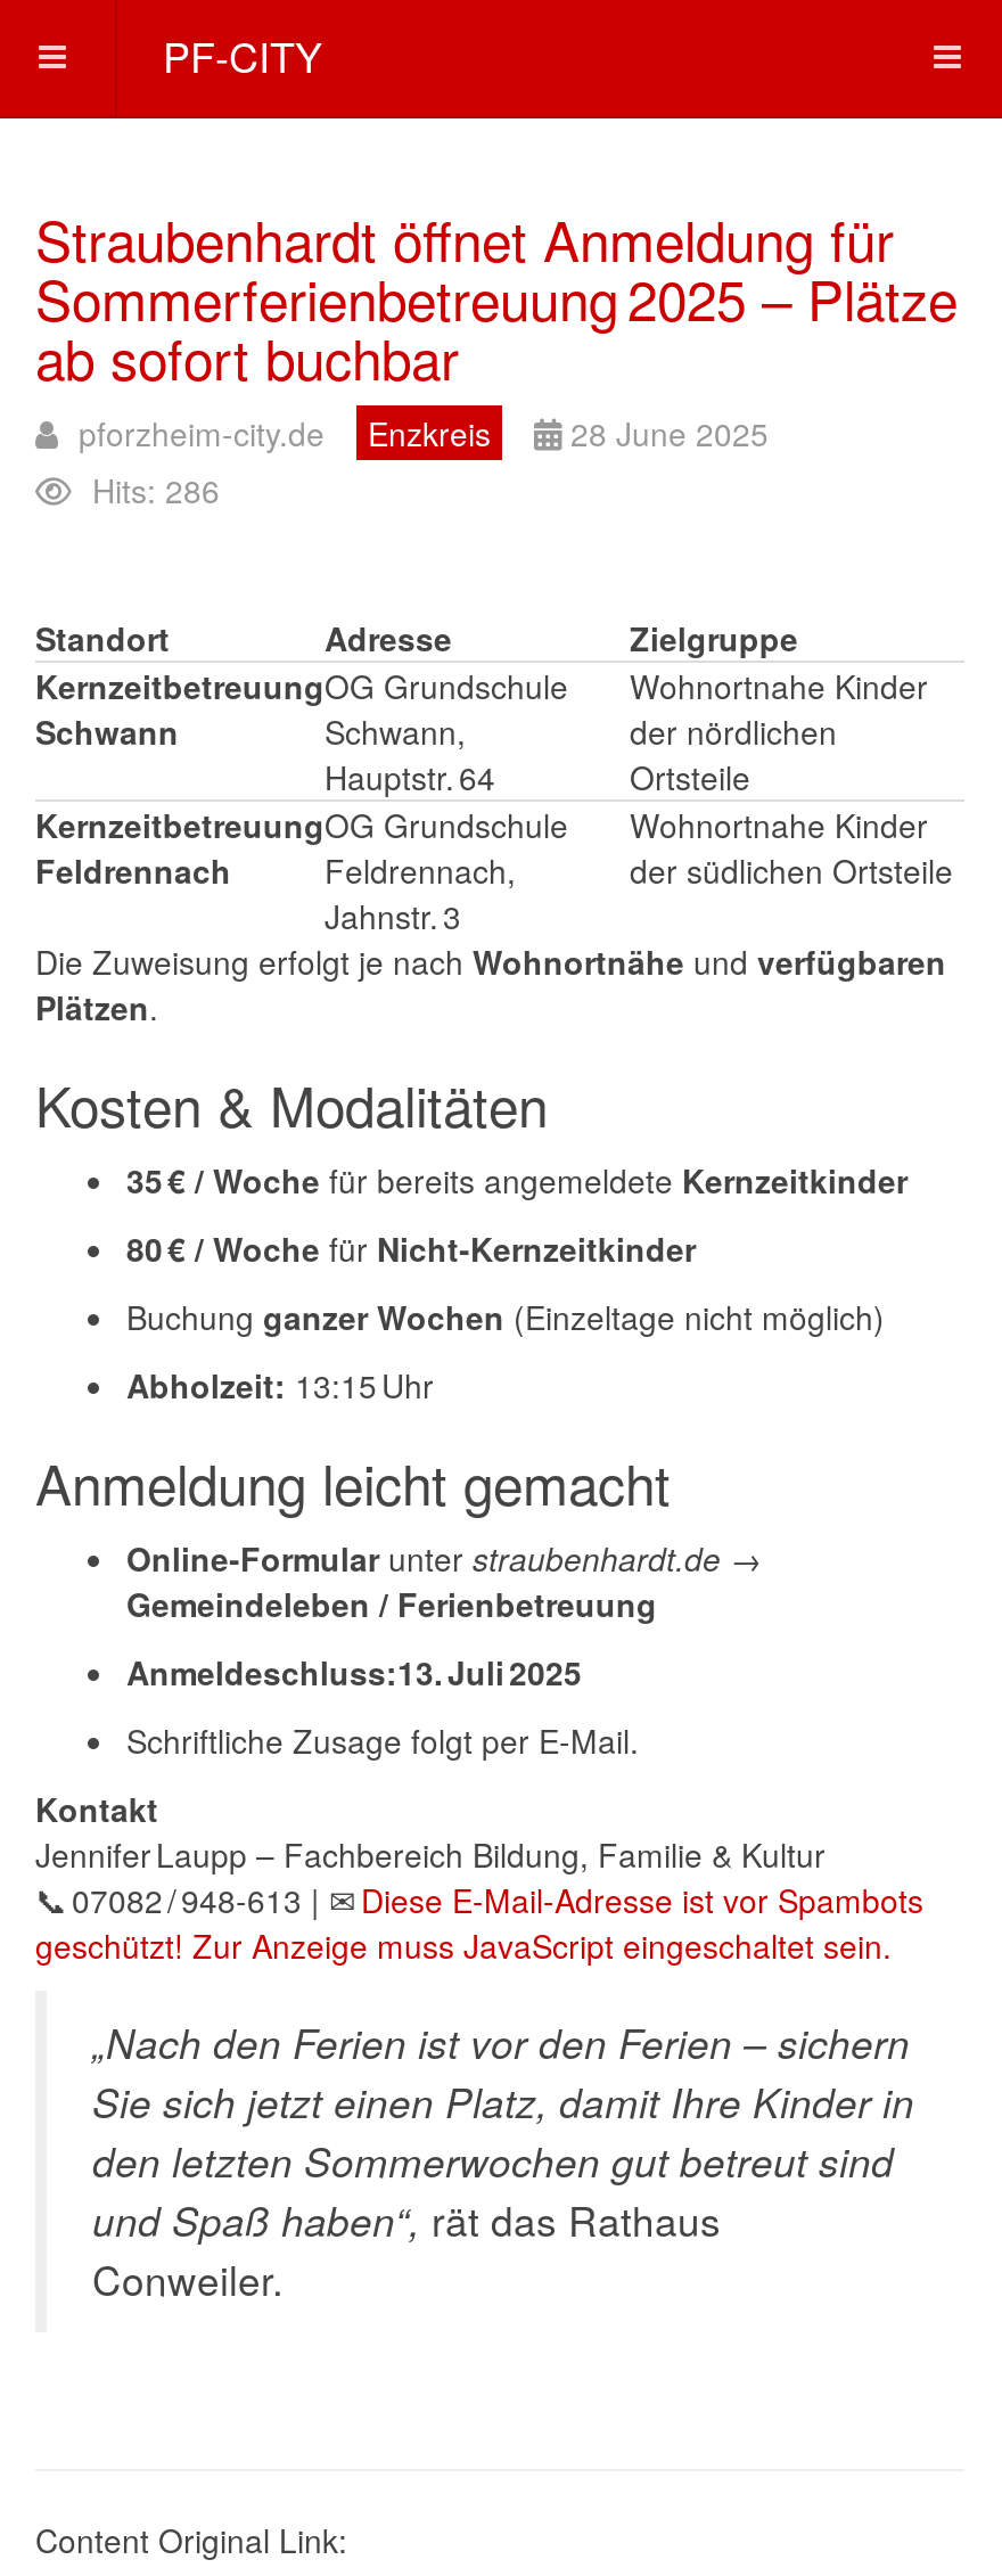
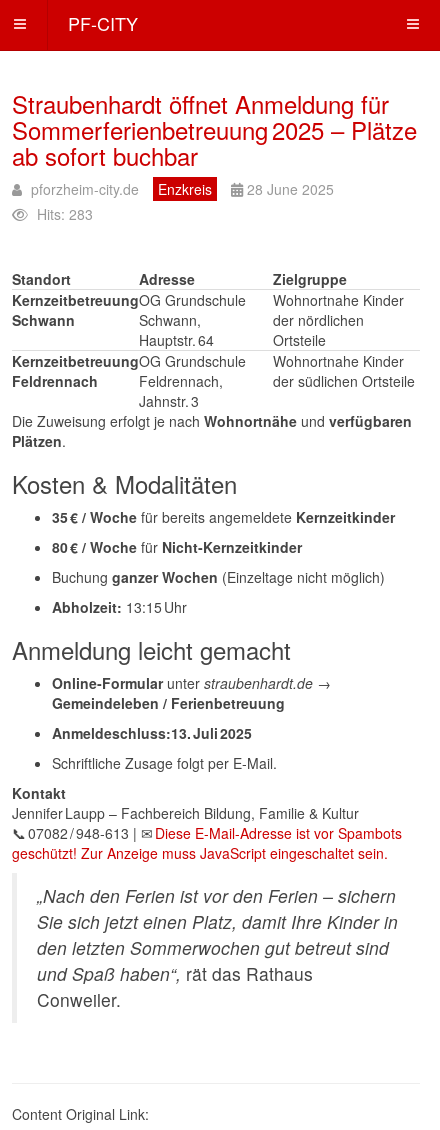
[92,467,220,512] Hits: 286 -> [37,204,93,224] Hits: 283

